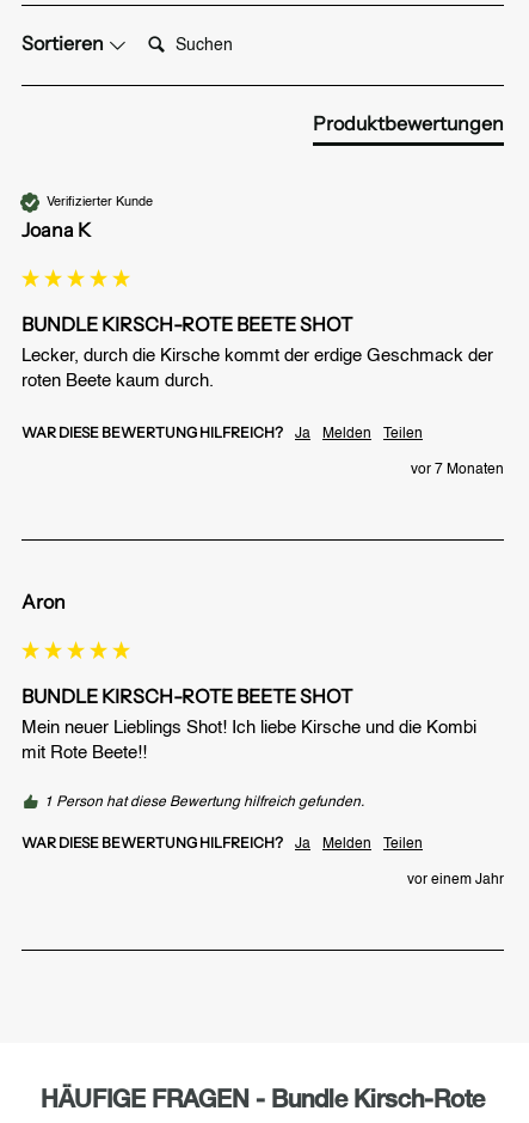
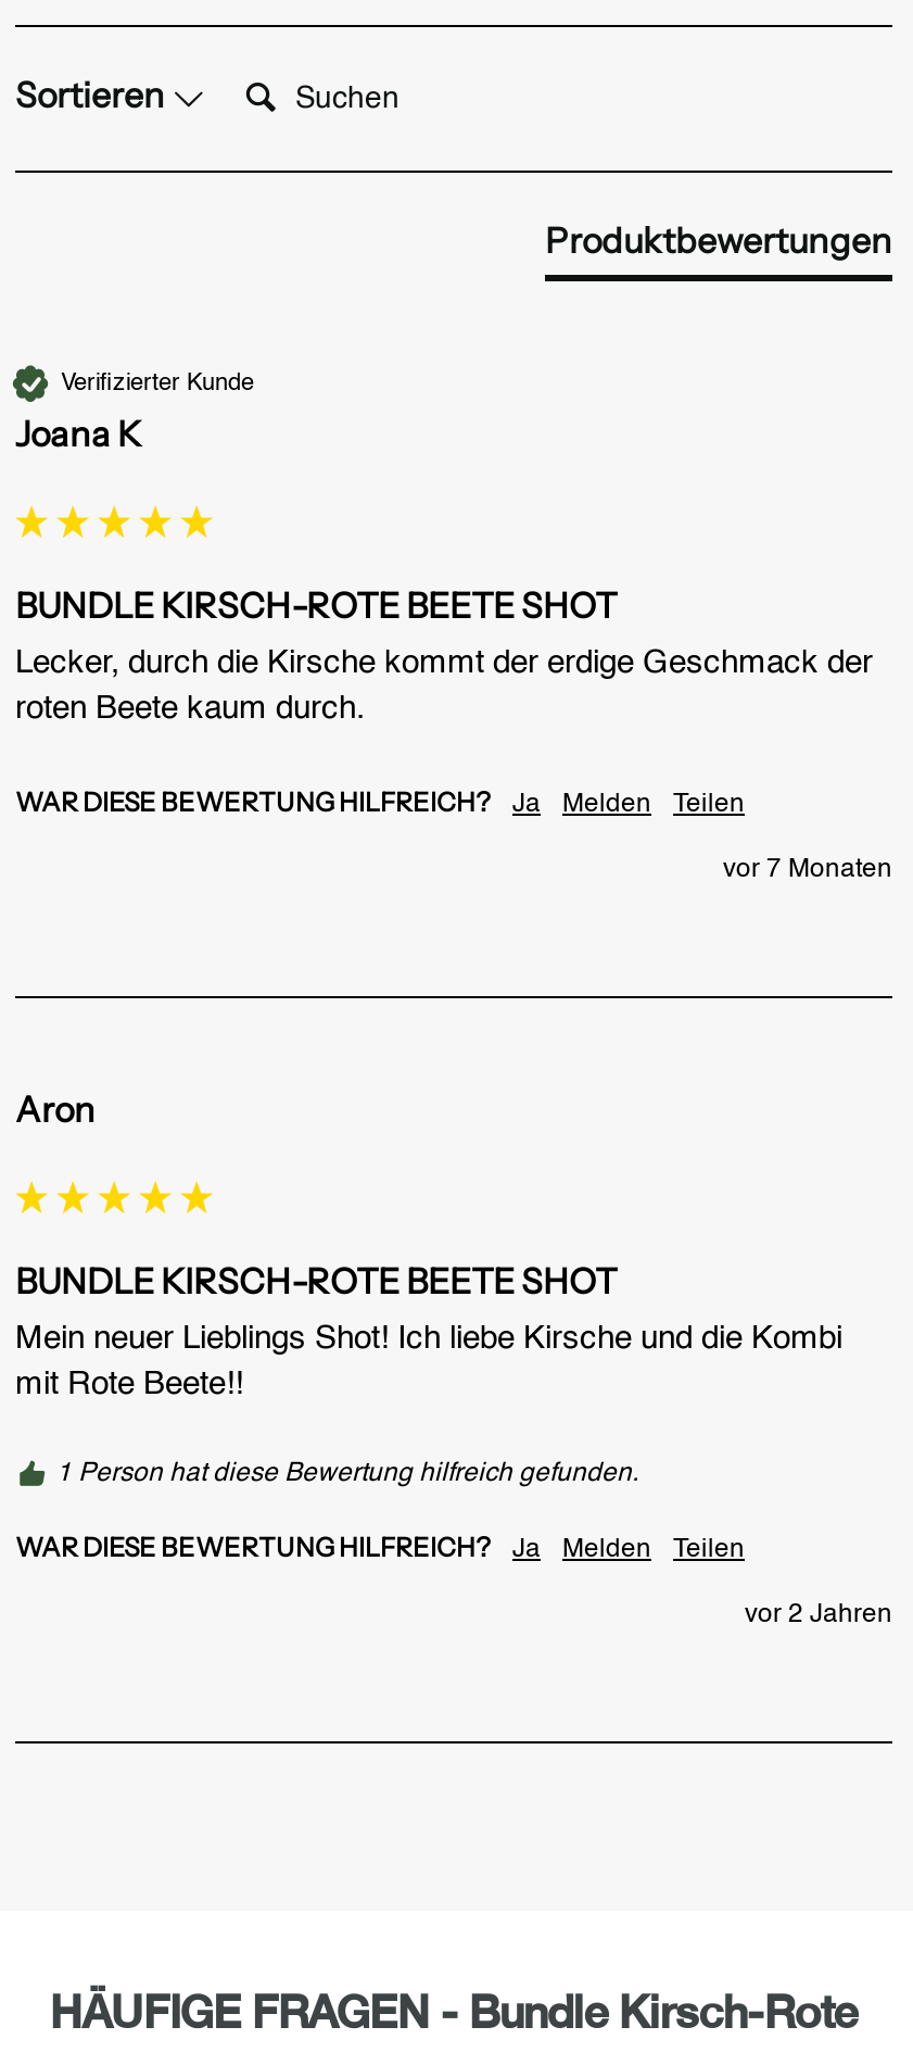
[407,873,504,888] vor einem Jahr -> [745,1603,892,1629] vor 2 Jahren

